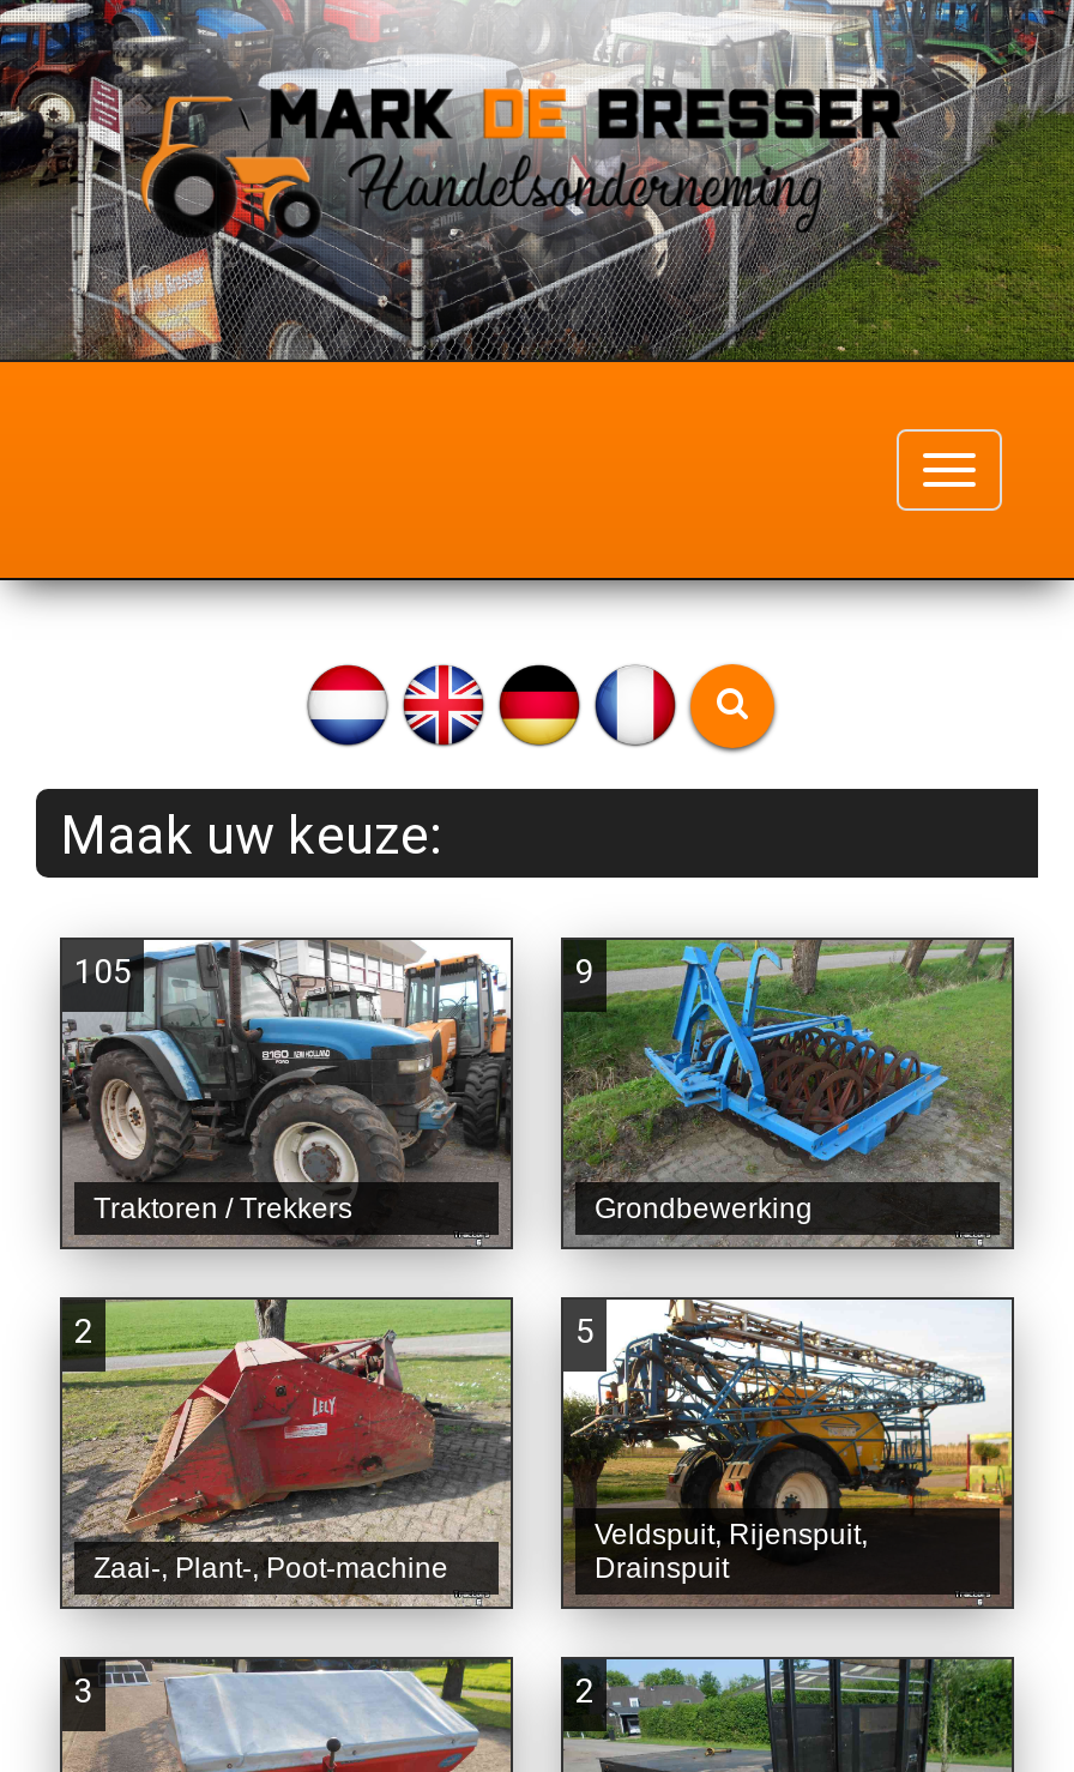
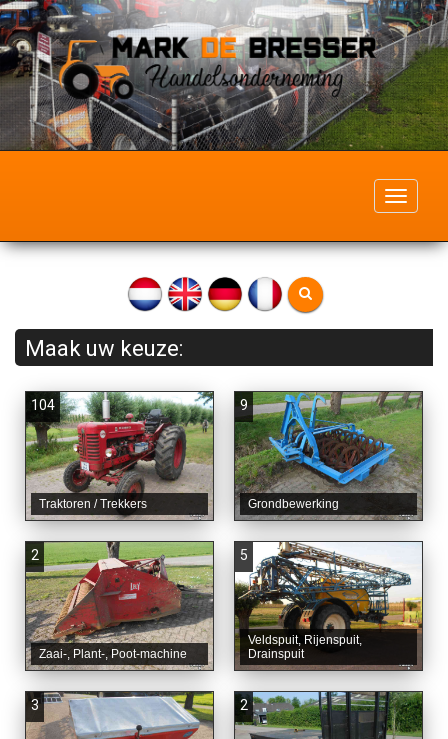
[60,938,513,1249] [image] | 105 -> [25,391,214,520] [image] | 104

